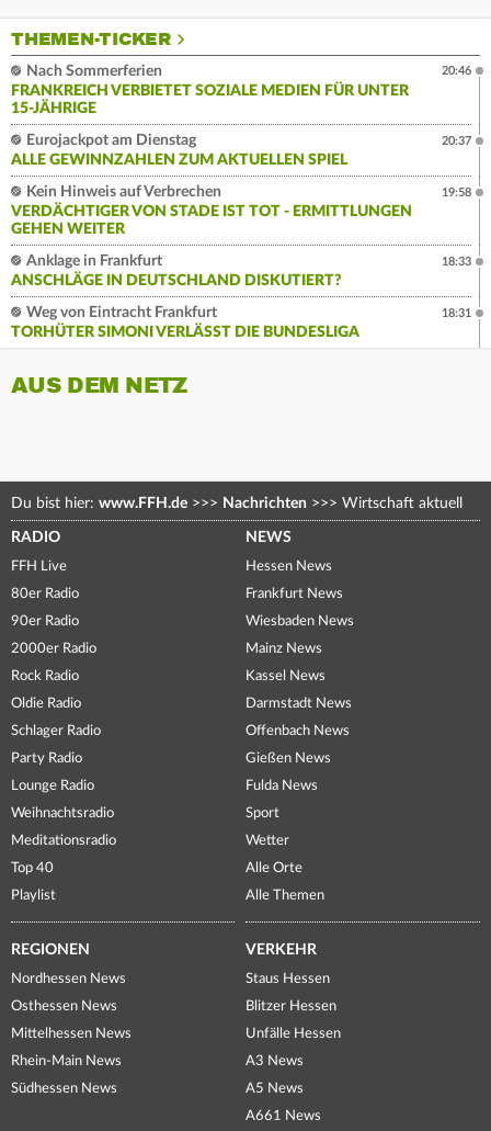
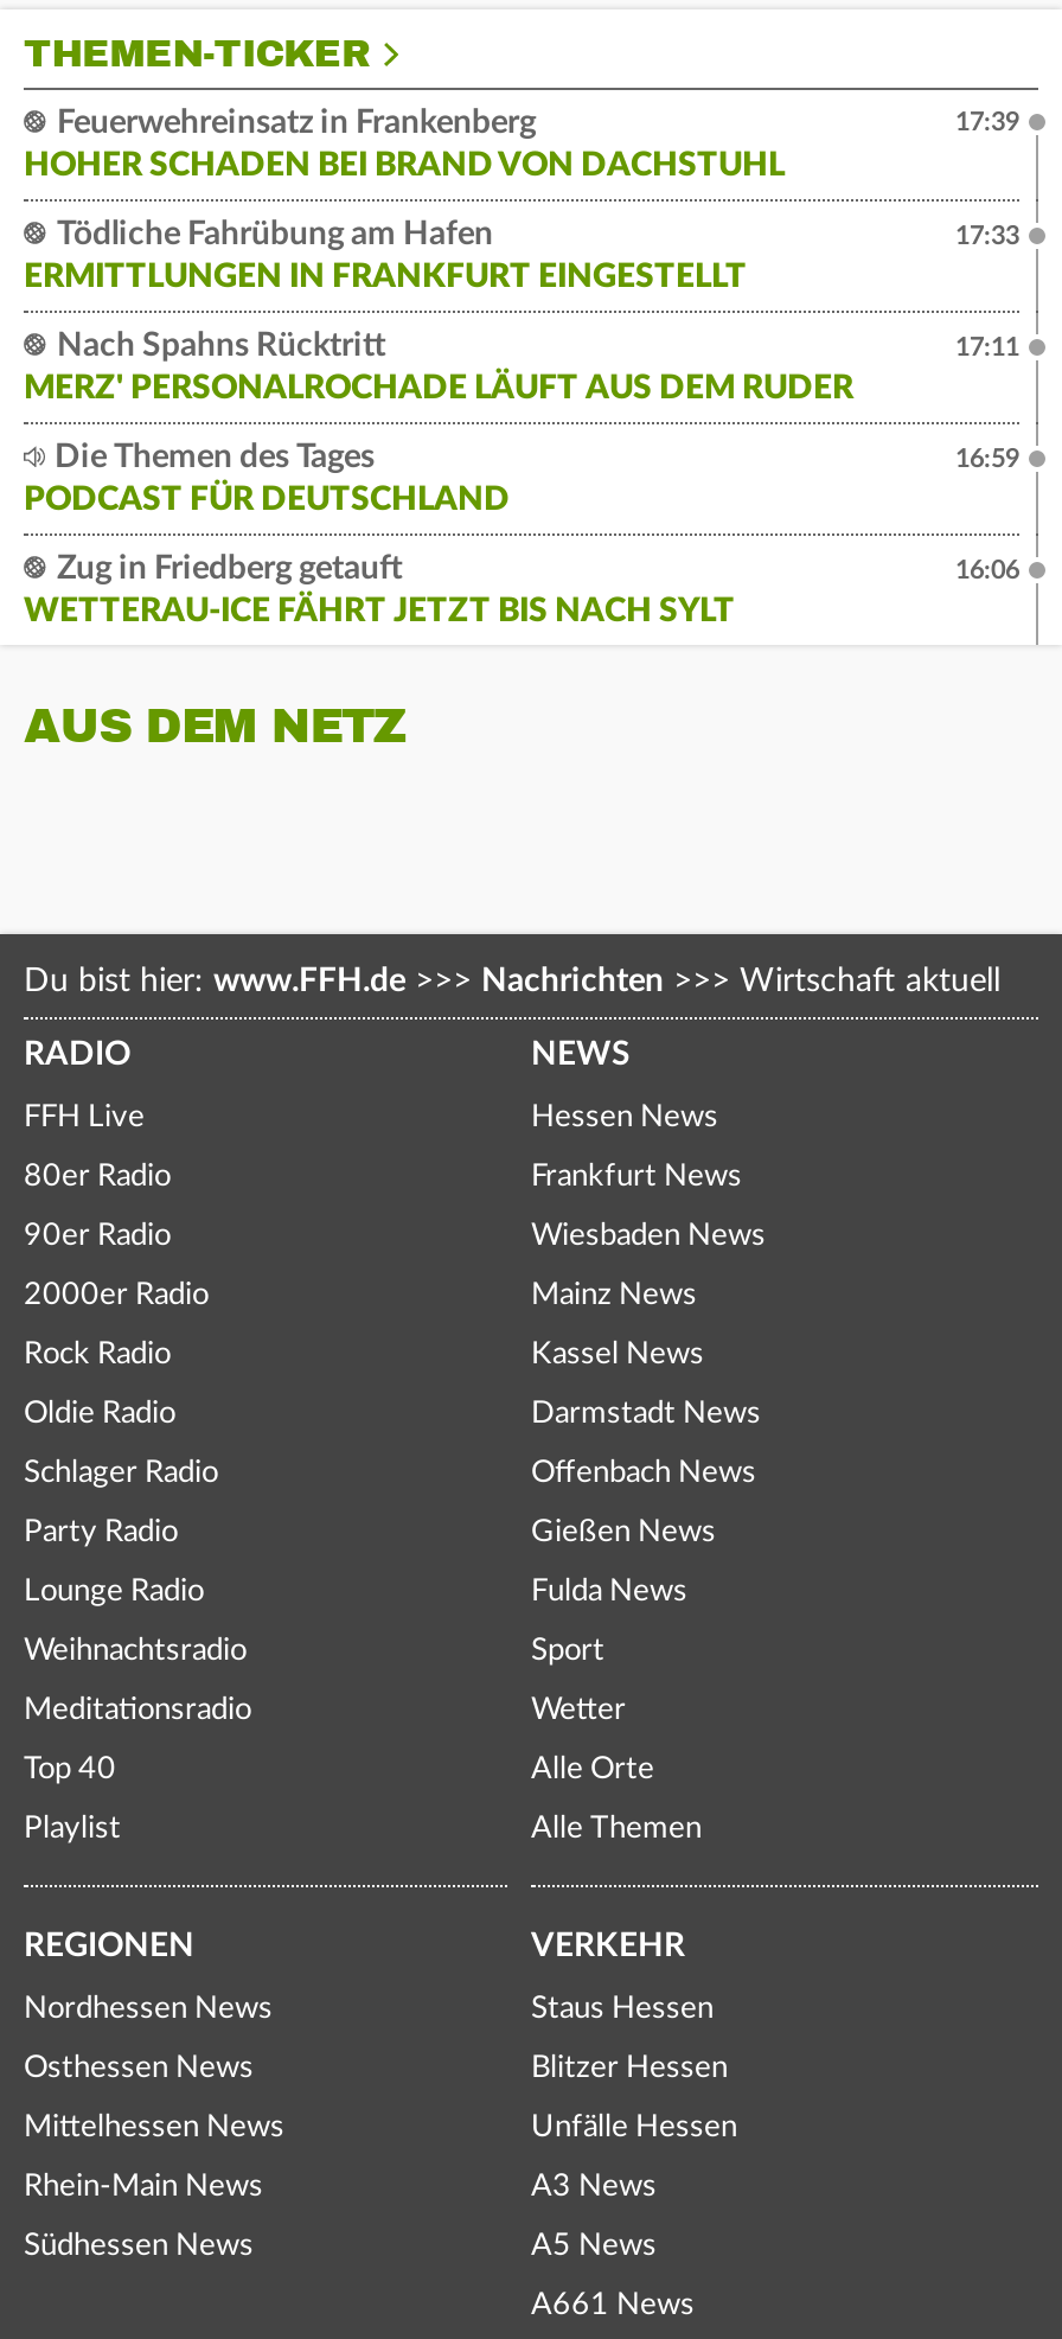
[11,64,409,116] Nach Sommerferien | FRANKREICH VERBIETET SOZIALE MEDIEN FÜR UNTER | 15-JÄHRIGE -> [24,108,785,184] Feuerwehreinsatz in Frankenberg | HOHER SCHADEN BEI BRAND VON DACHSTUHL
[442,65,471,77] 20:46 -> [955,110,1019,137] 17:39
[11,133,347,168] Eurojackpot am Dienstag | ALLE GEWINNZAHLEN ZUM AKTUELLEN SPIEL -> [24,220,747,295] Tödliche Fahrübung am Hafen | ERMITTLUNGEN IN FRANKFURT EINGESTELLT
[442,135,471,147] 20:37 -> [955,224,1019,250] 17:33
[11,184,412,237] Kein Hinweis auf Verbrechen | VERDÄCHTIGER VON STADE IST TOT - ERMITTLUNGEN | GEHEN WEITER -> [24,331,853,407] Nach Spahns Rücktritt | MERZ' PERSONALROCHADE LÄUFT AUS DEM RUDER
[442,187,471,199] 19:58 -> [955,336,1019,362] 17:11
[11,254,342,289] Anklage in Frankfurt | ANSCHLÄGE IN DEUTSCHLAND DISKUTIERT? -> [24,442,510,518] Die Themen des Tages | PODCAST FÜR DEUTSCHLAND
[442,256,471,268] 18:33 -> [955,447,1019,473] 16:59
[11,305,359,340] Weg von Eintracht Frankfurt | TORHÜTER SIMONI VERLÄSST DIE BUNDESLIGA -> [24,554,735,630] Zug in Friedberg getauft | WETTERAU-ICE FÄHRT JETZT BIS NACH SYLT
[442,307,471,319] 18:31 -> [955,559,1019,585] 16:06

